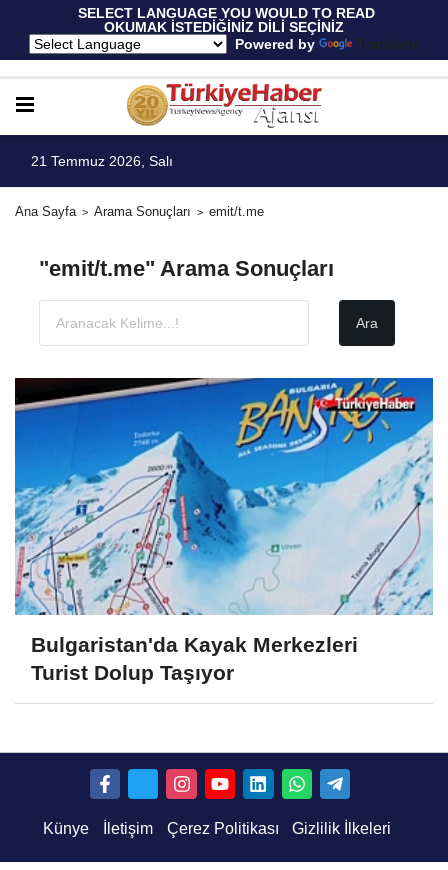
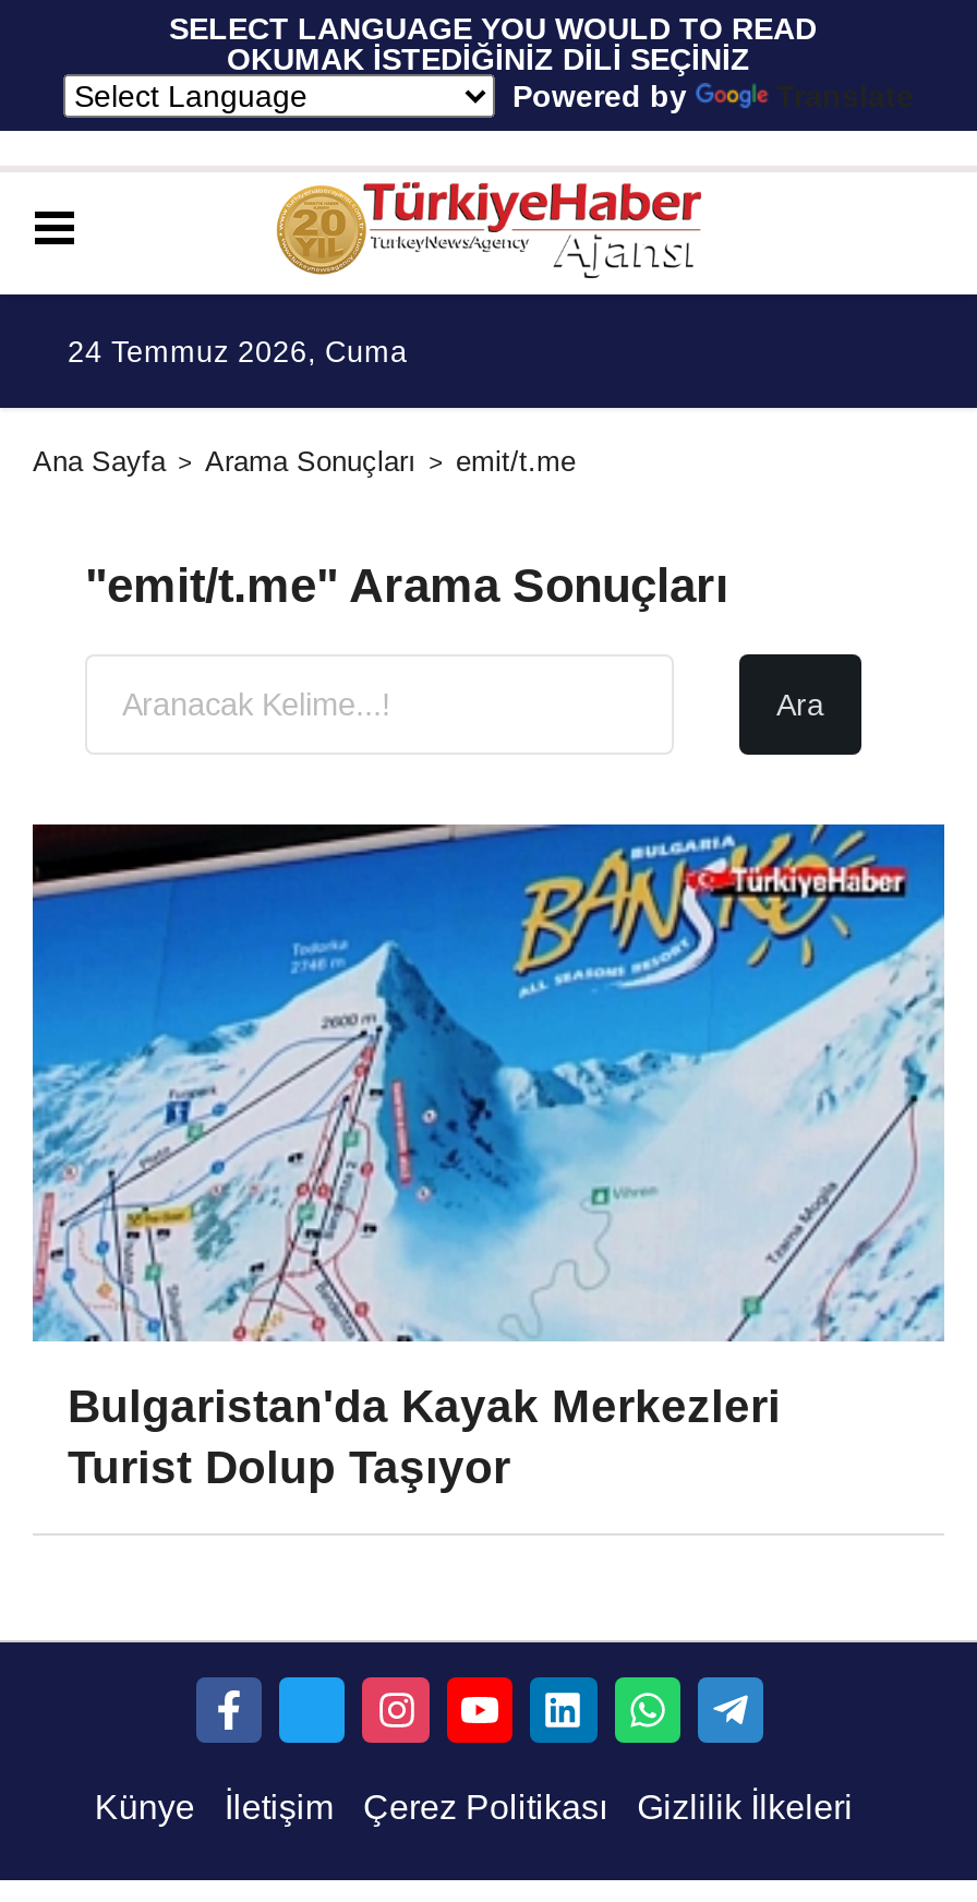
[31,154,173,169] 21 Temmuz 2026, Salı -> [68,336,408,369] 24 Temmuz 2026, Cuma

